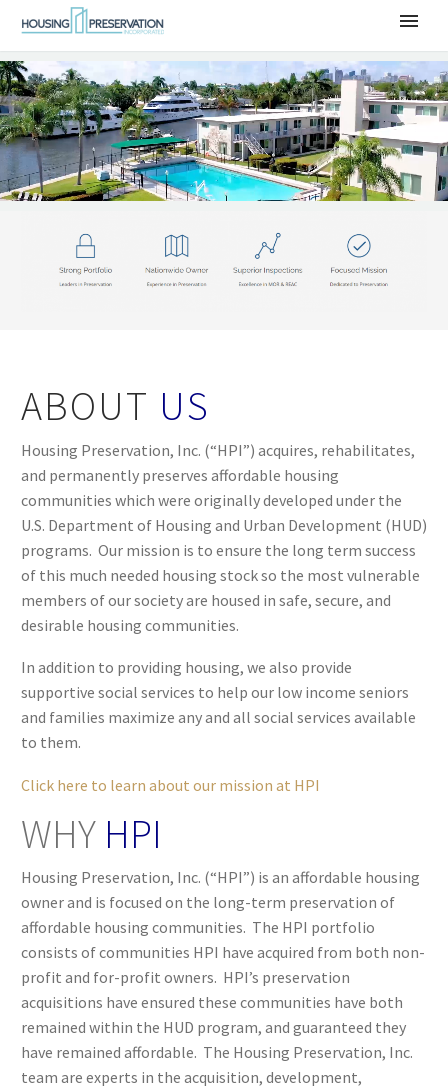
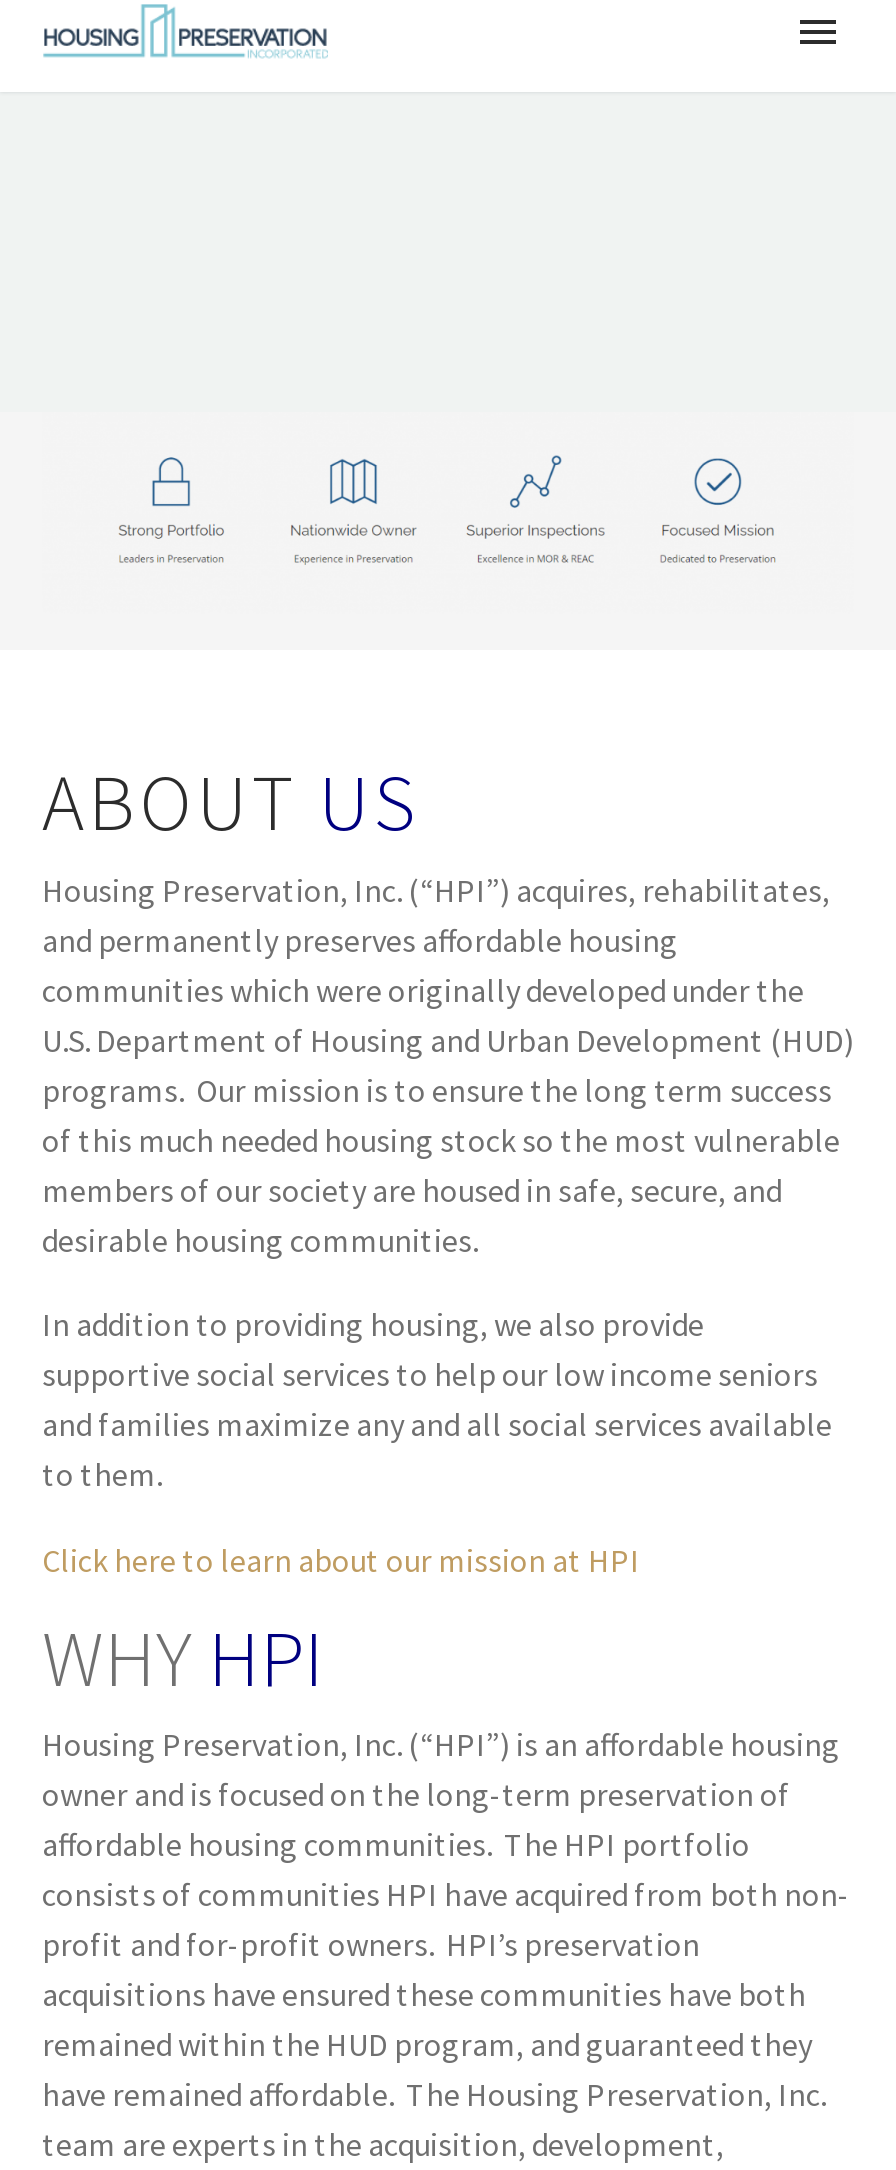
[3,60,445,202] [image] -> none

